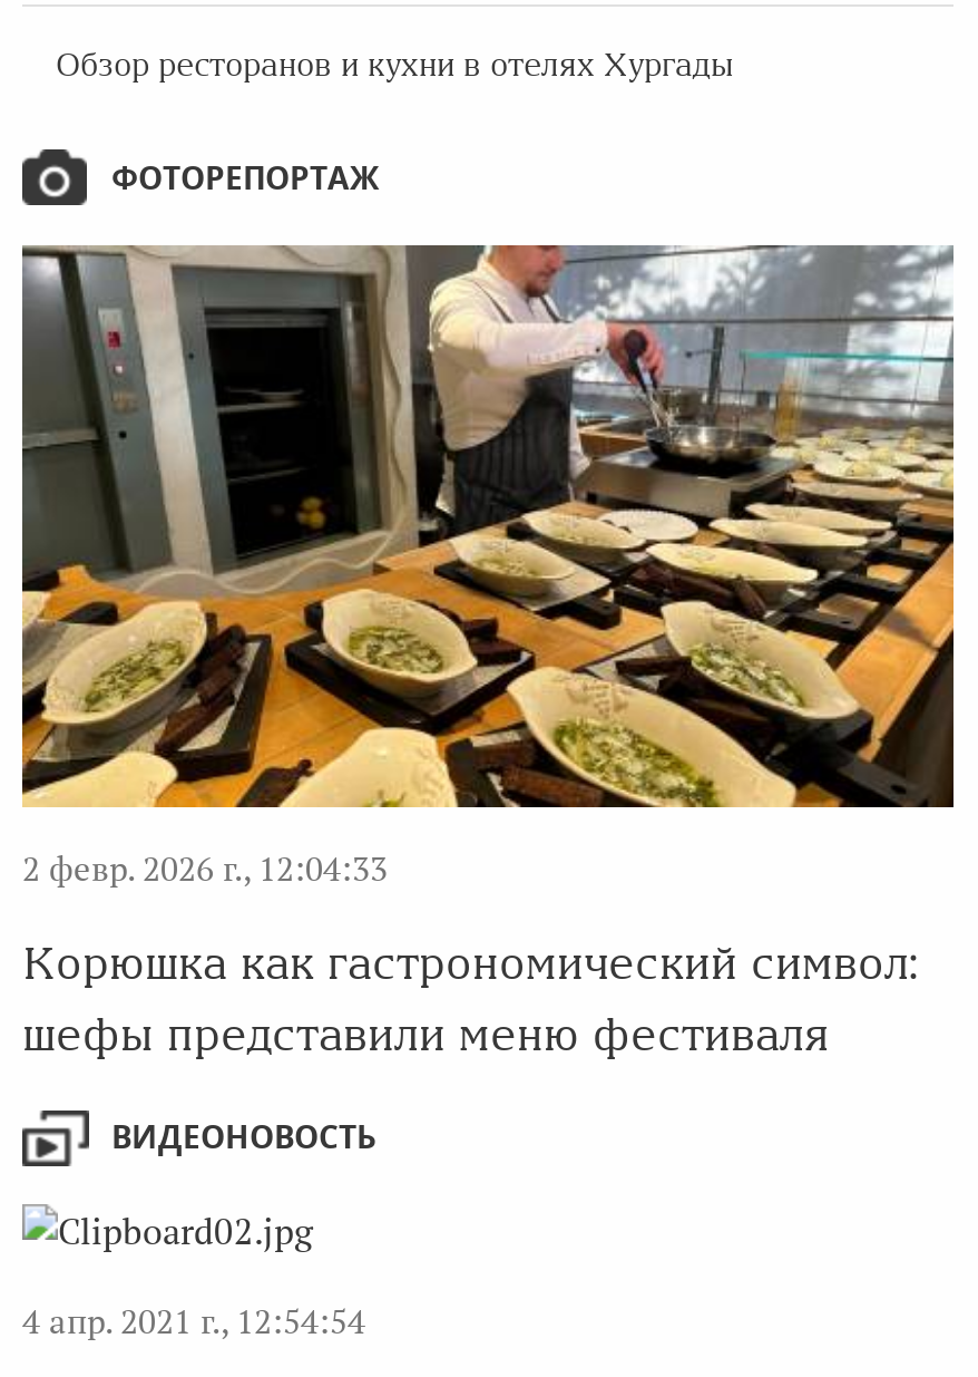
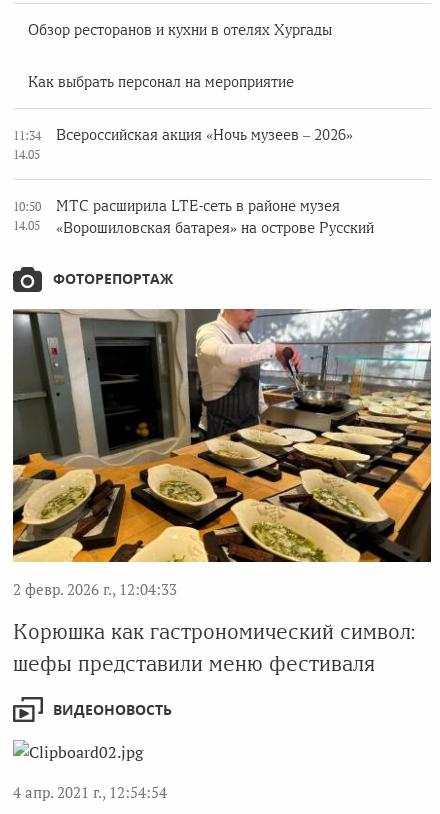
none -> [13,74,294,162] Как выбрать персонал на мероприятие | 11:34 | 14.05
none -> [13,199,41,233] 10:50 | 14.05
none -> [56,127,353,143] Всероссийская акция «Ночь музеев – 2026»
none -> [56,198,374,236] МТС расширила LTE-сеть в районе музея | «Ворошиловская батарея» на острове Русский

